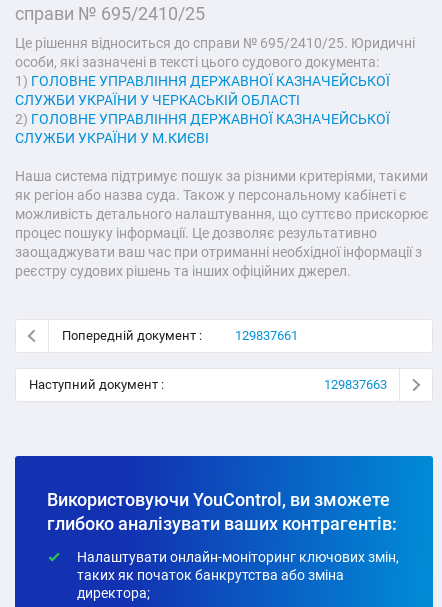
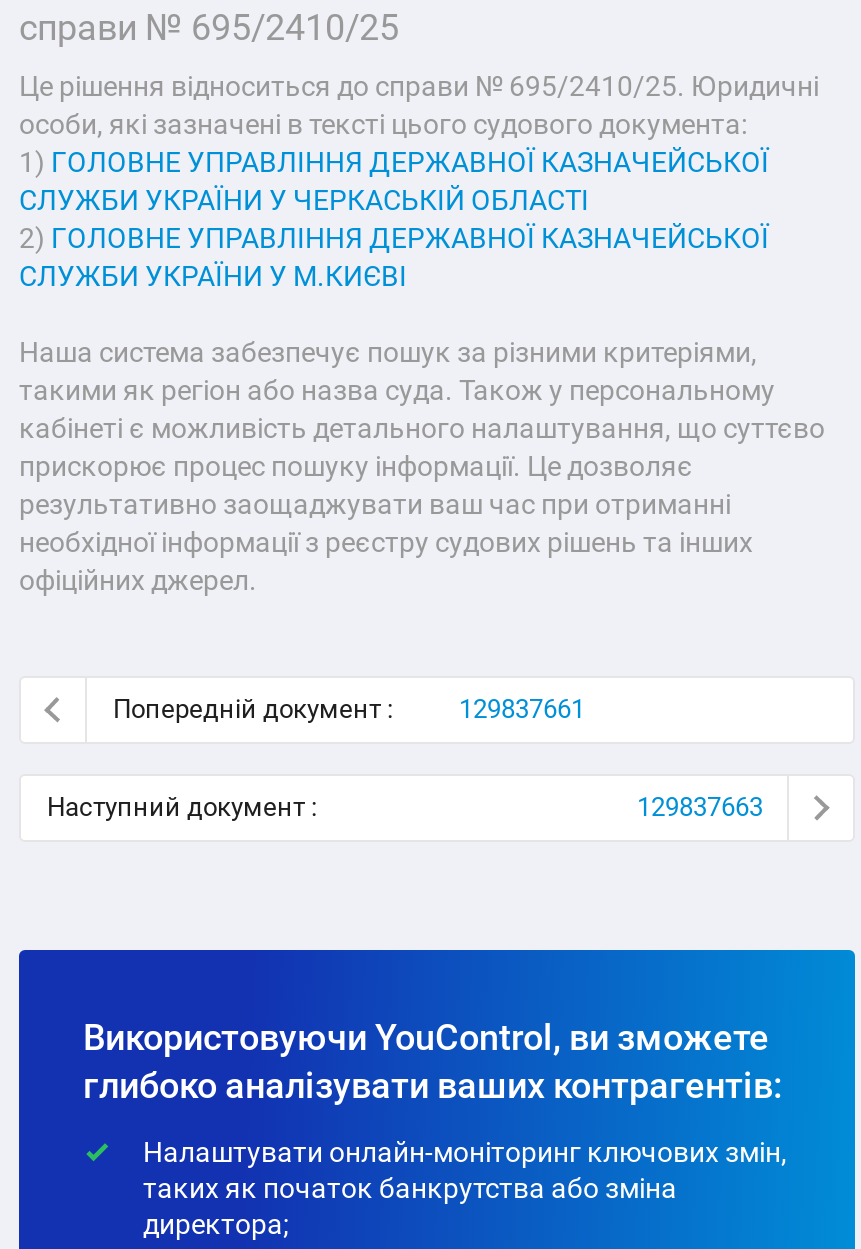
[15,167,429,278] Наша система підтримує пошук за різними критеріями, такими | як регіон або назва суда. Також у персональному кабінеті є | можливість детального налаштування, що суттєво прискорює | процес пошуку інформації. Це дозволяє результативно | заощаджувати ваш час при отриманні необхідної інформації з | реєстру судових рішень та інших офіційних джерел. -> [19,335,825,595] Наша система забезпечує пошук за різними критеріями, | такими як регіон або назва суда. Також у персональному | кабінеті є можливість детального налаштування, що суттєво | прискорює процес пошуку інформації. Це дозволяє | результативно заощаджувати ваш час при отриманні | необхідної інформації з реєстру судових рішень та інших | офіційних джерел.

